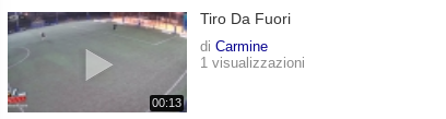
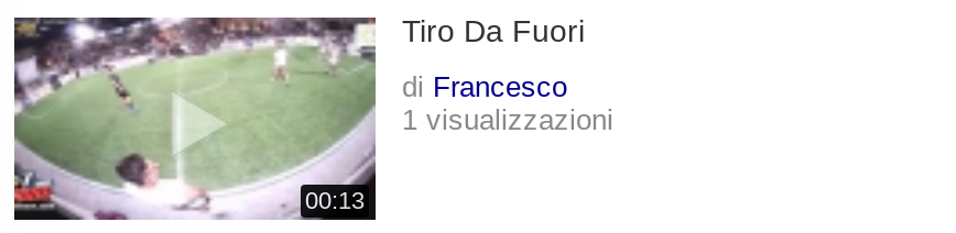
[8,11,268,114] [image] | di Carmine -> [14,15,567,222] [image] | di Francesco

